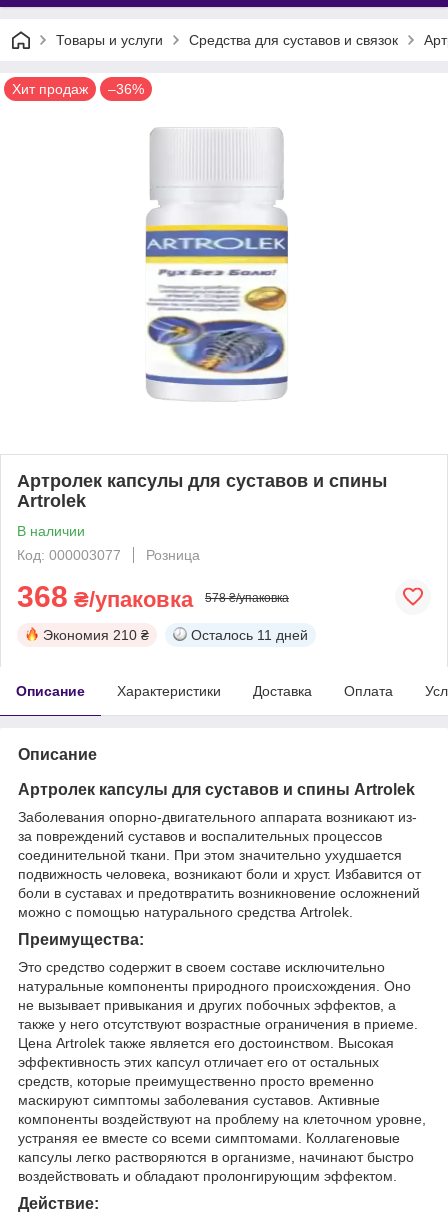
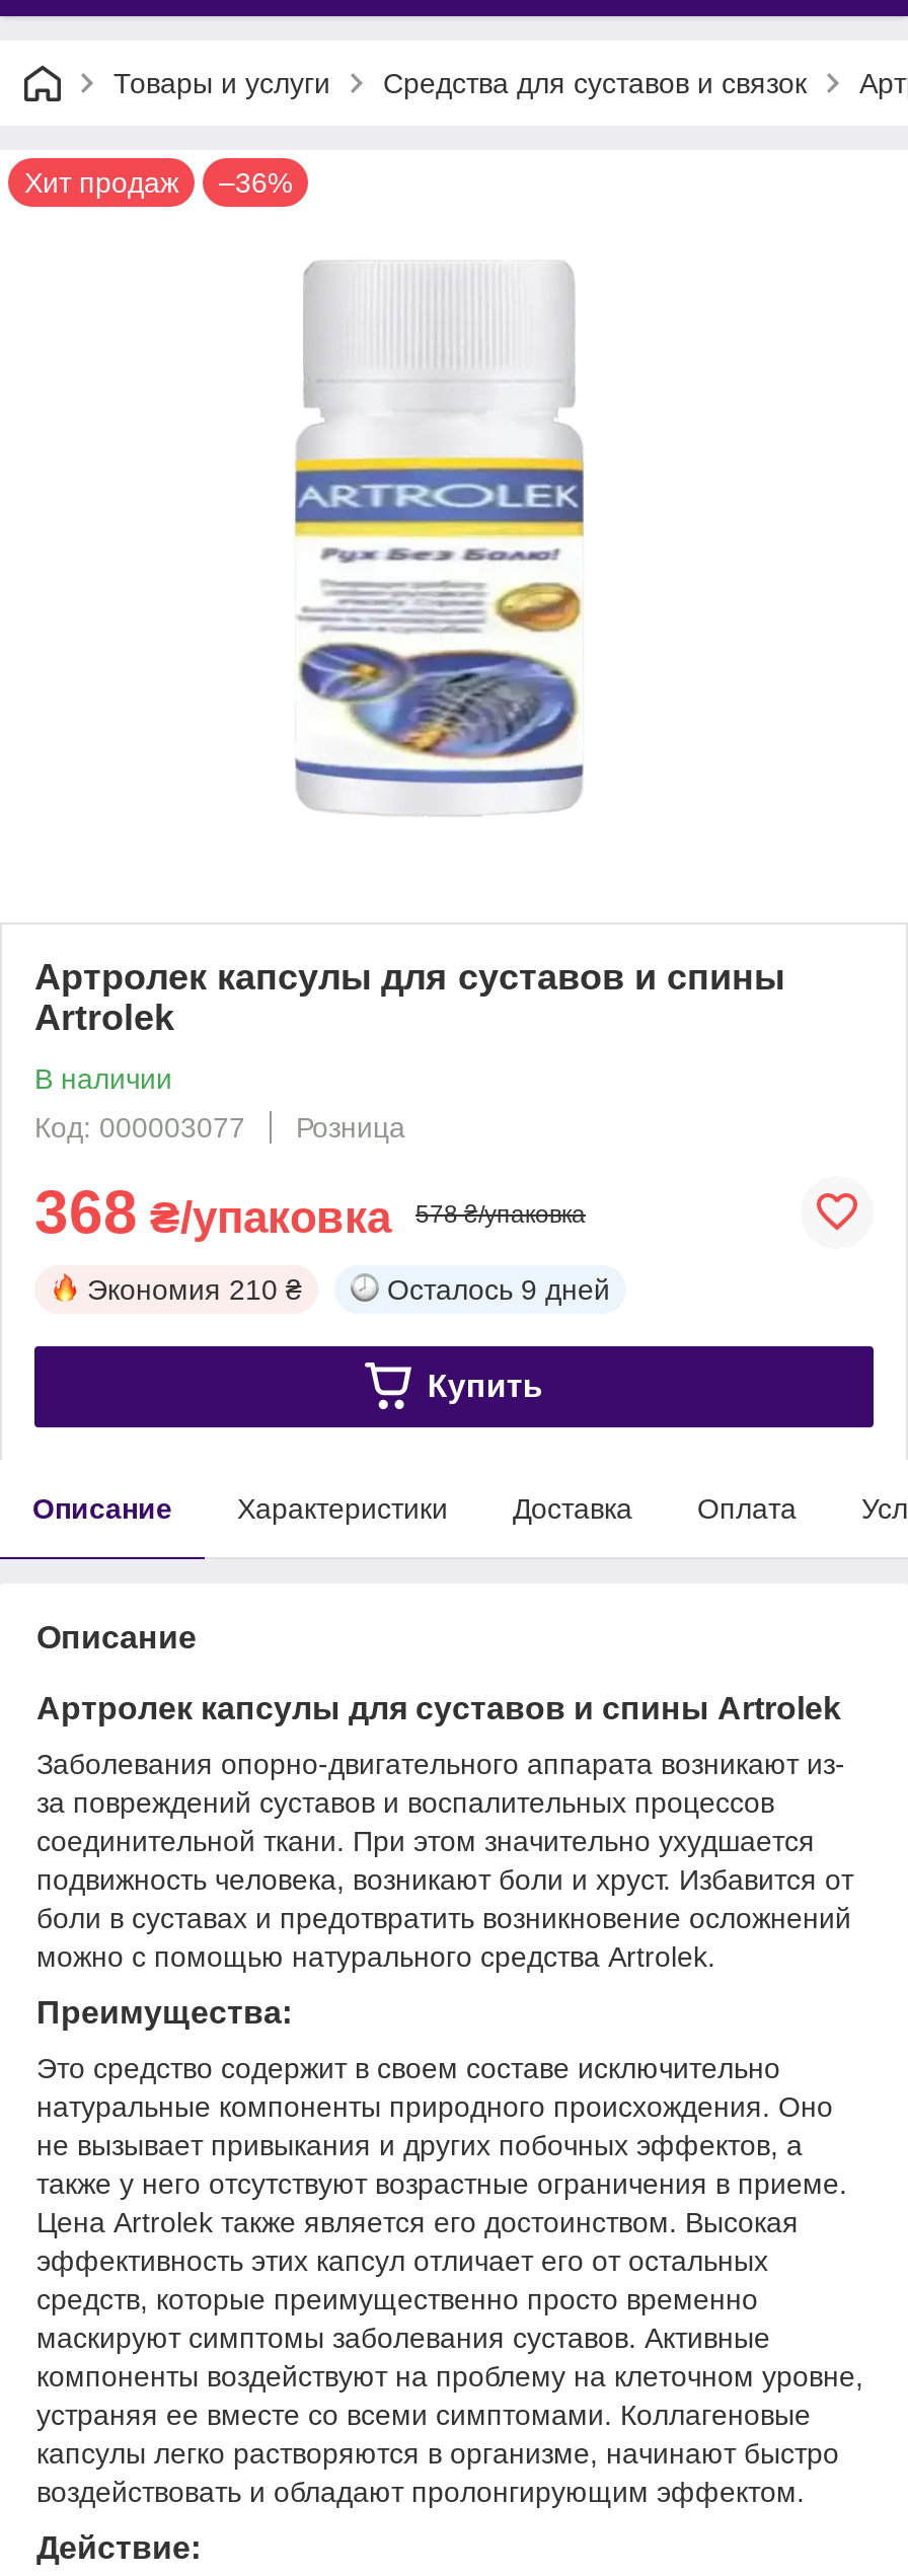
[191,627,308,643] Осталось 11 дней -> [387,1273,610,1403] Осталось 9 дней | Купить

